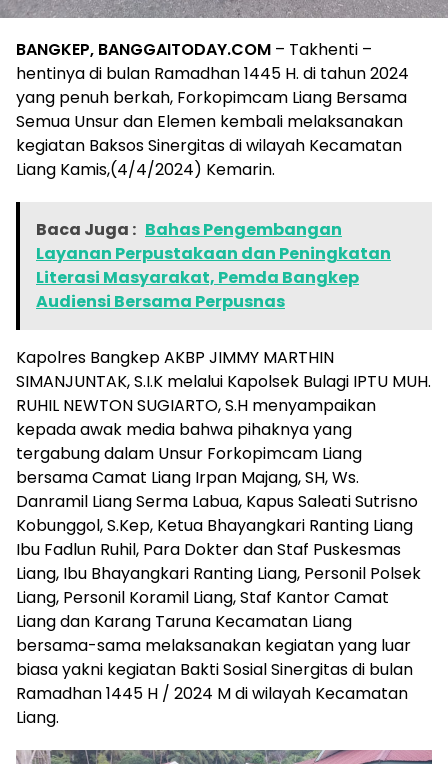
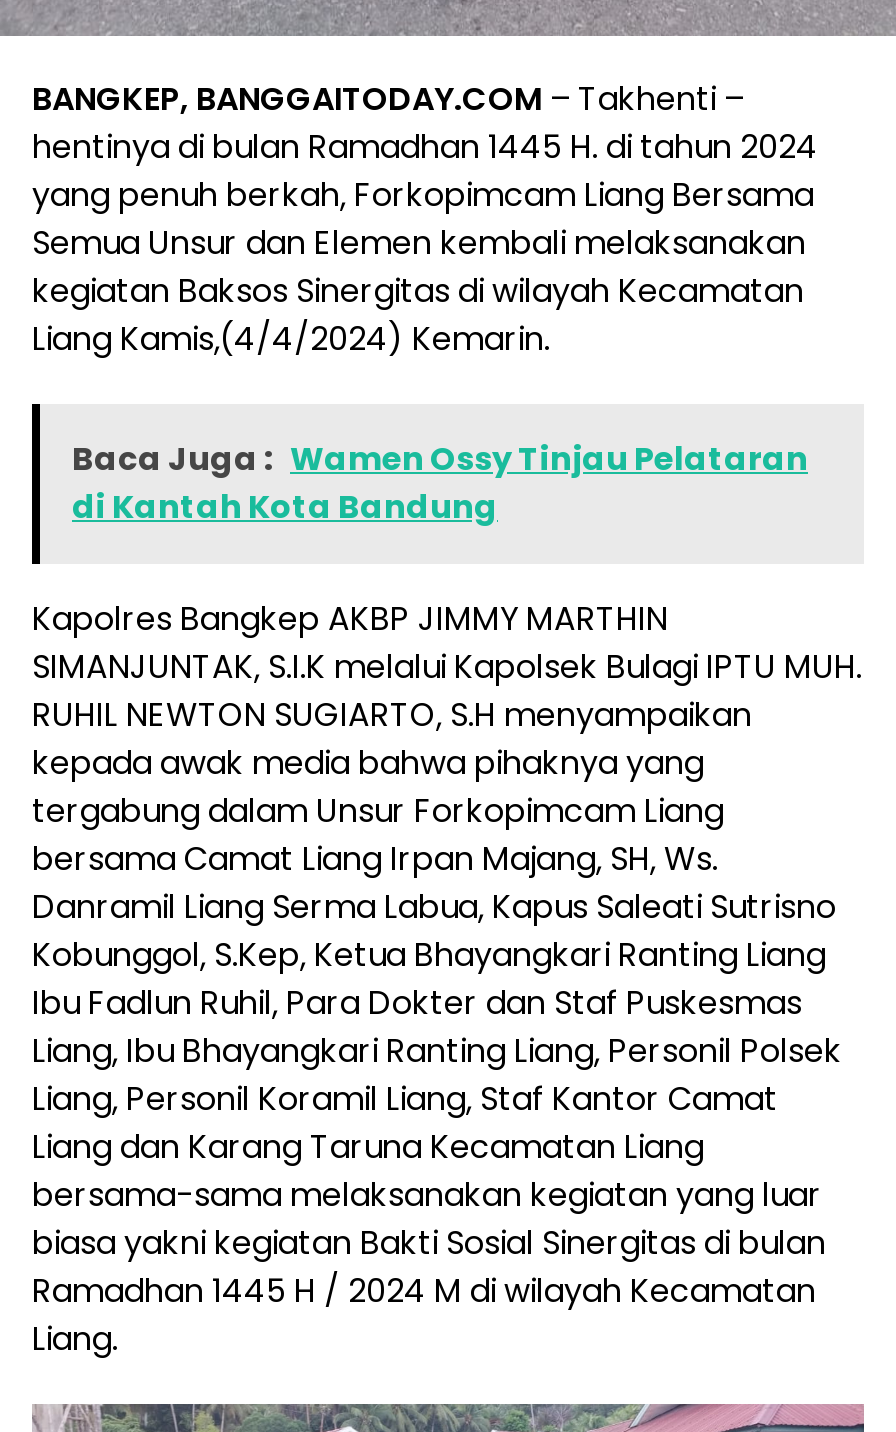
[36,218,391,313] Baca Juga : Bahas Pengembangan | Layanan Perpustakaan dan Peningkatan | Literasi Masyarakat, Pemda Bangkep | Audiensi Bersama Perpusnas -> [72,436,808,530] Baca Juga : Wamen Ossy Tinjau Pelataran | di Kantah Kota Bandung

